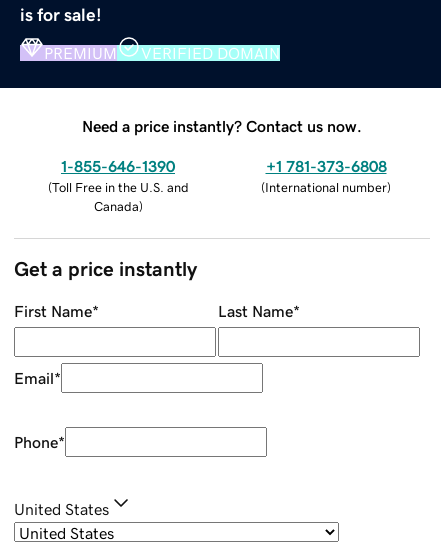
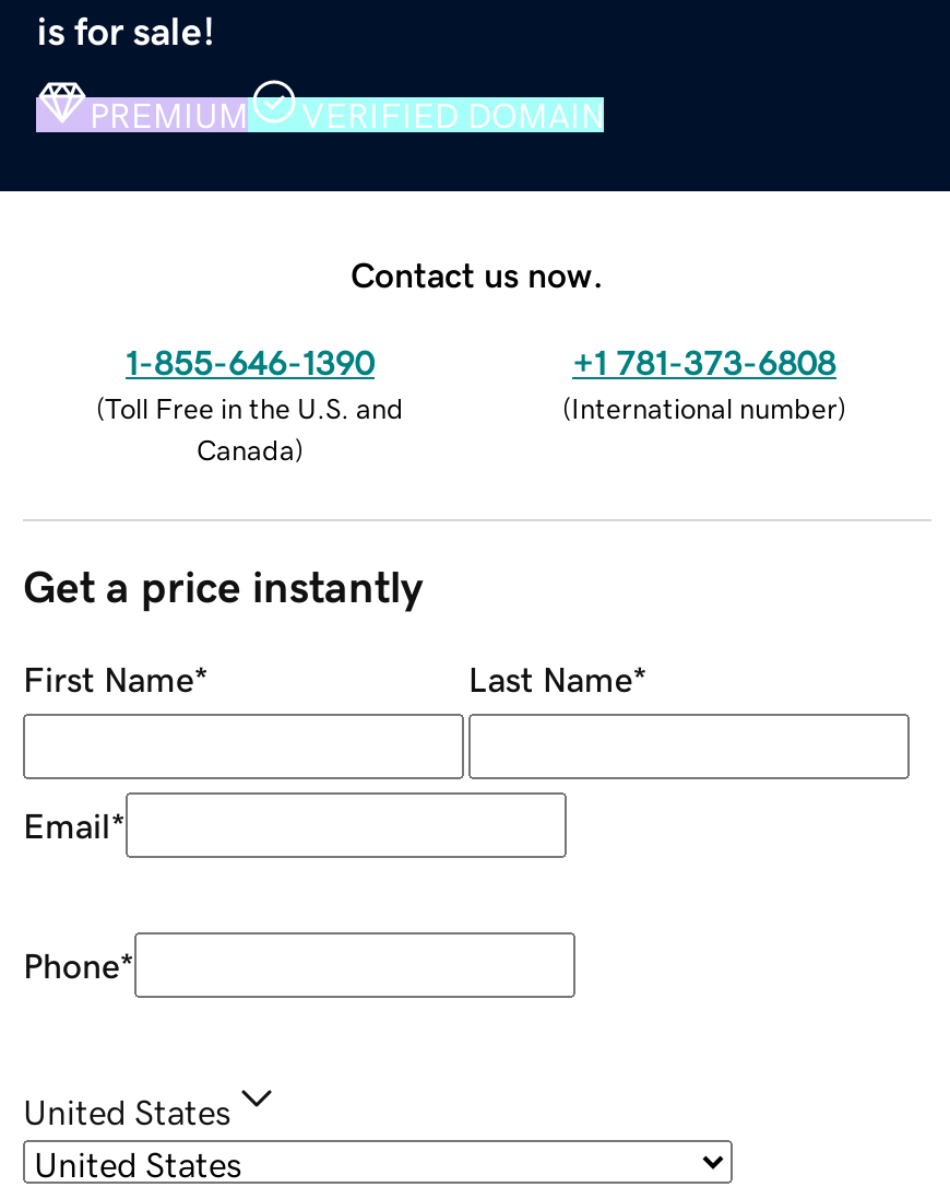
[82,118,362,134] Need a price instantly? Contact us now. -> [351,256,604,291] Contact us now.

